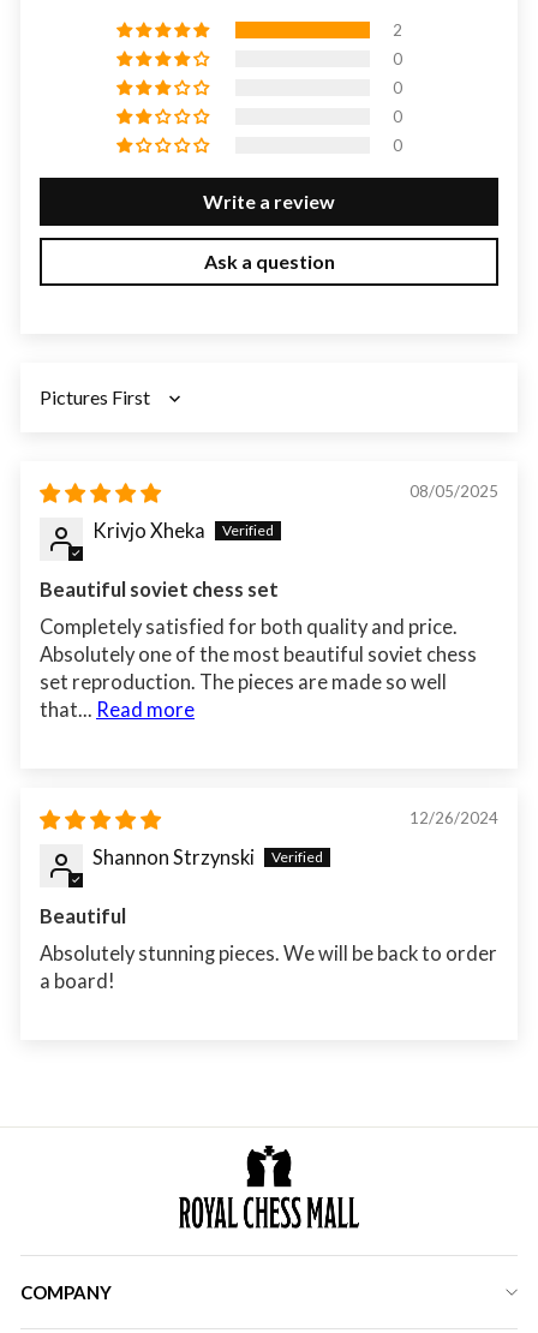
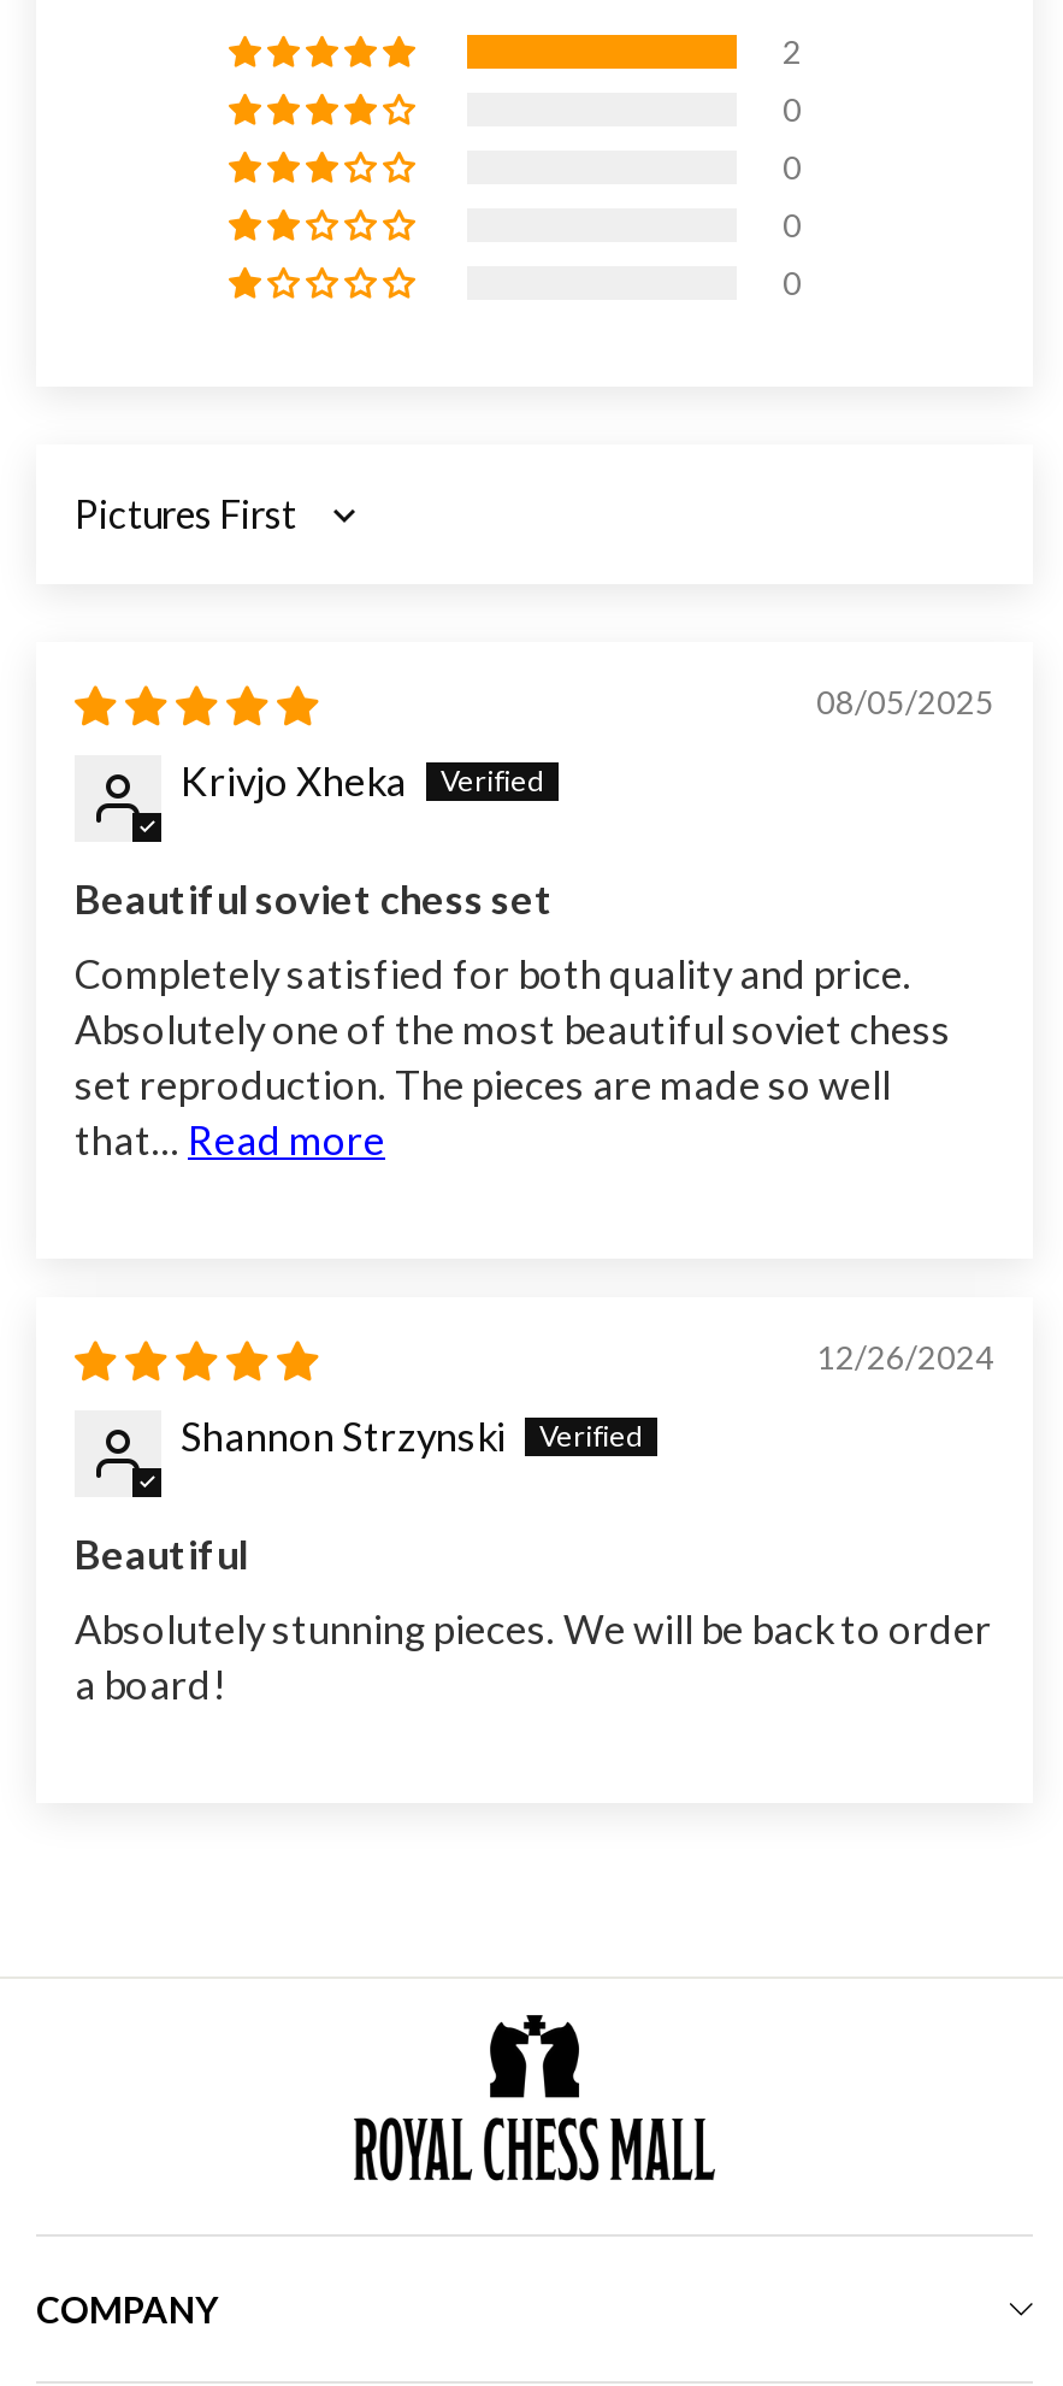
[203,190,335,273] Write a review | Ask a question -> none

